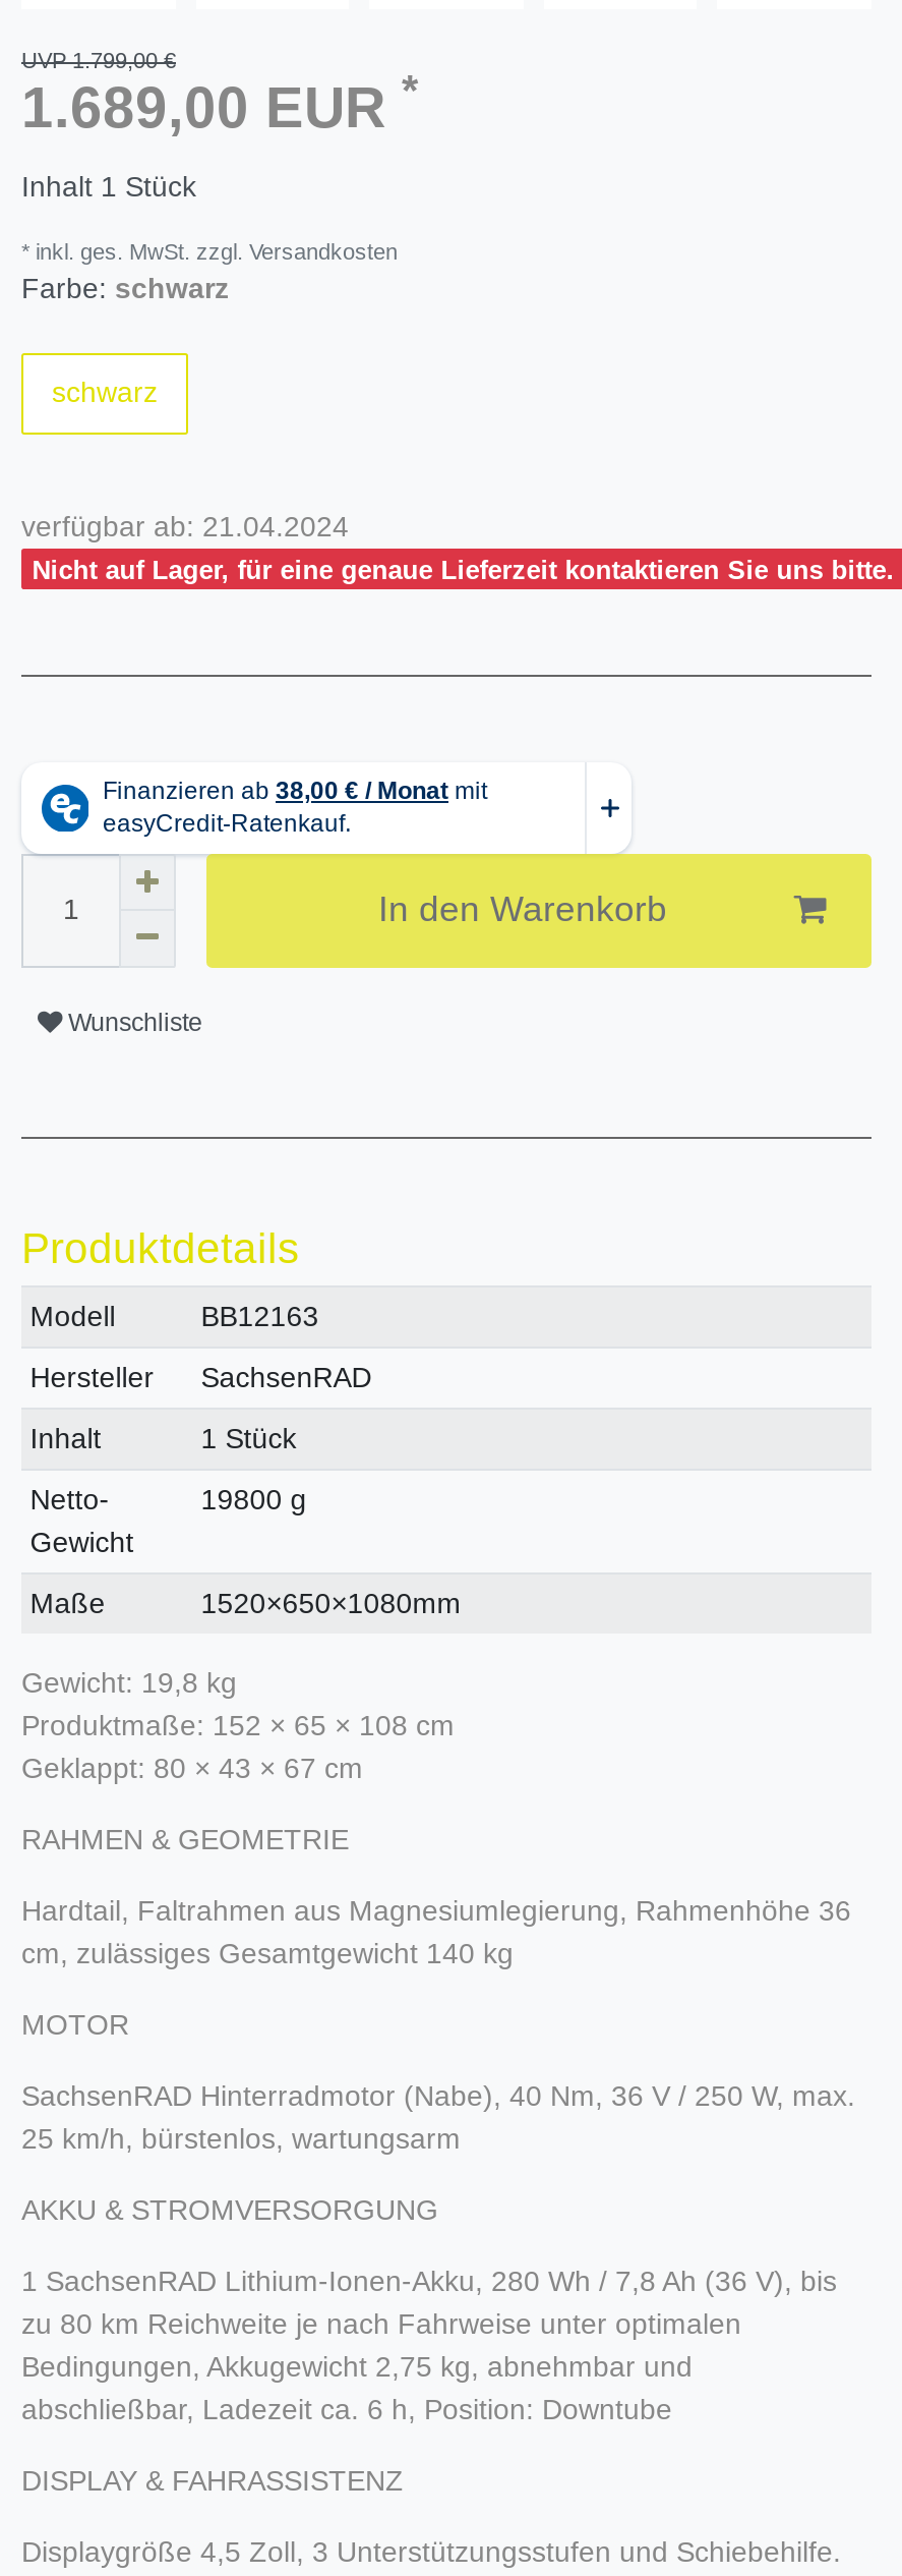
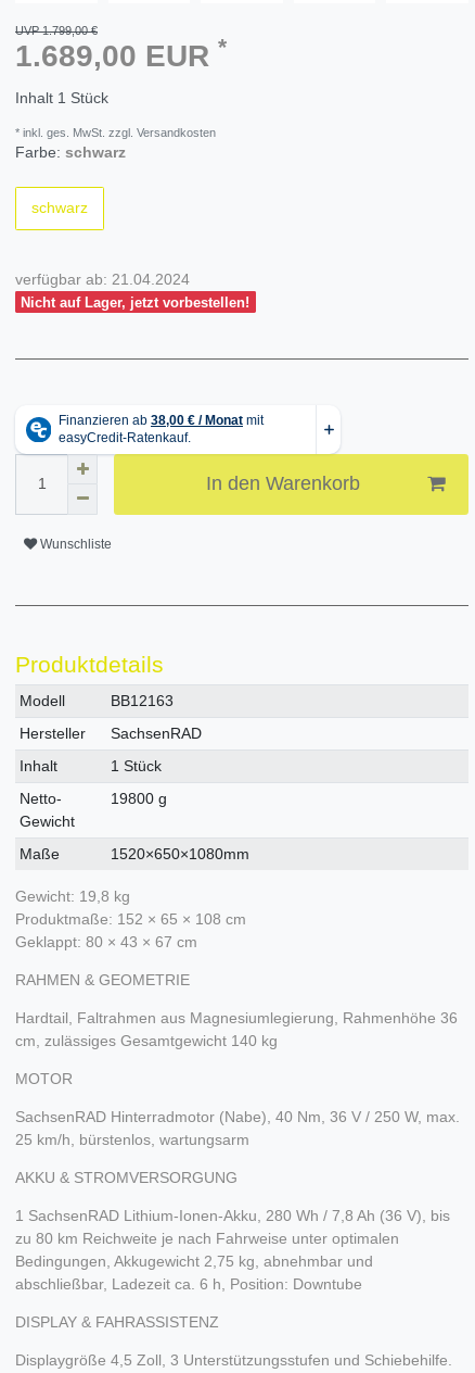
[32,554,894,584] Nicht auf Lager, für eine genaue Lieferzeit kontaktieren Sie uns bitte. -> [21,294,250,310] Nicht auf Lager, jetzt vorbestellen!

